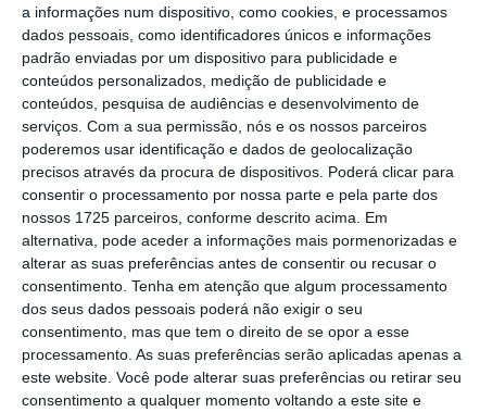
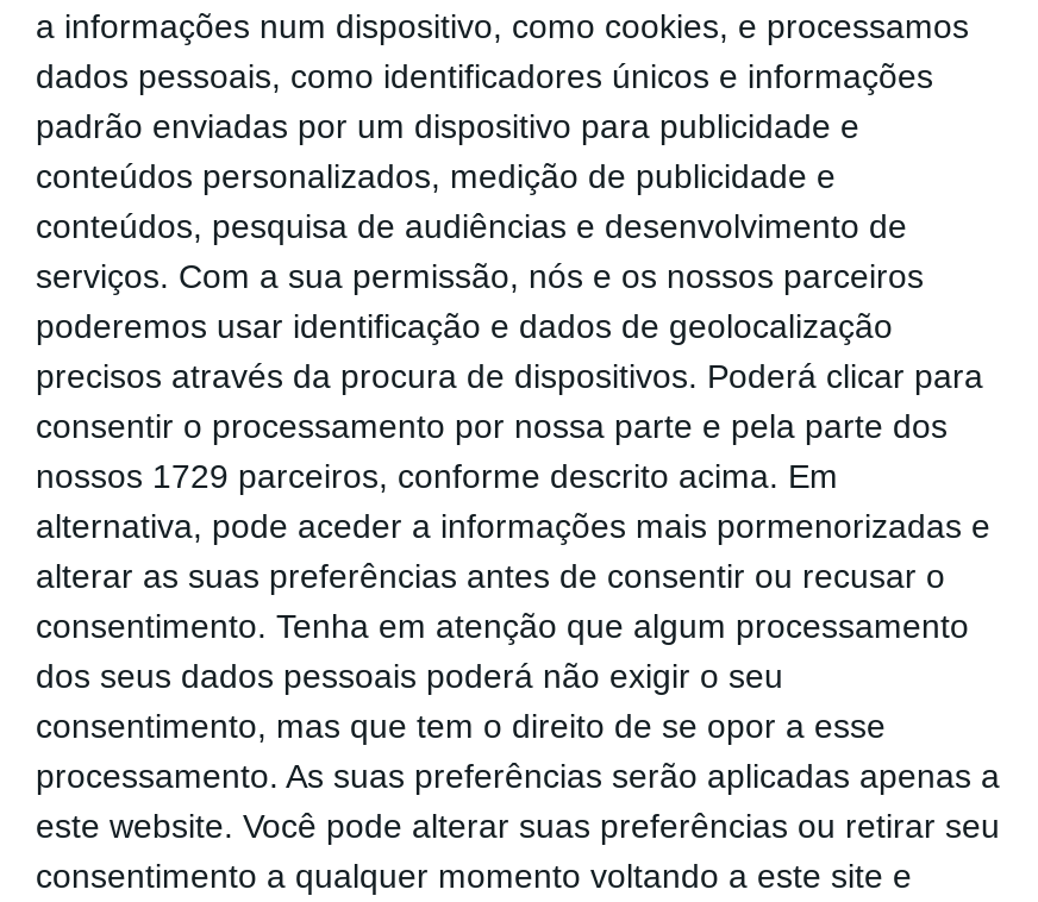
[22,209,388,227] nossos 1725 parceiros, conforme descrito acima. Em -> [36,458,838,496] nossos 1729 parceiros, conforme descrito acima. Em

